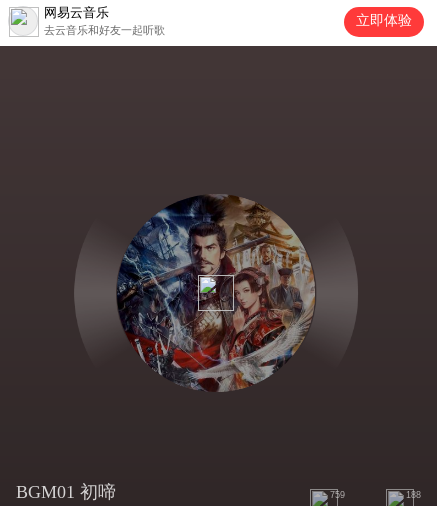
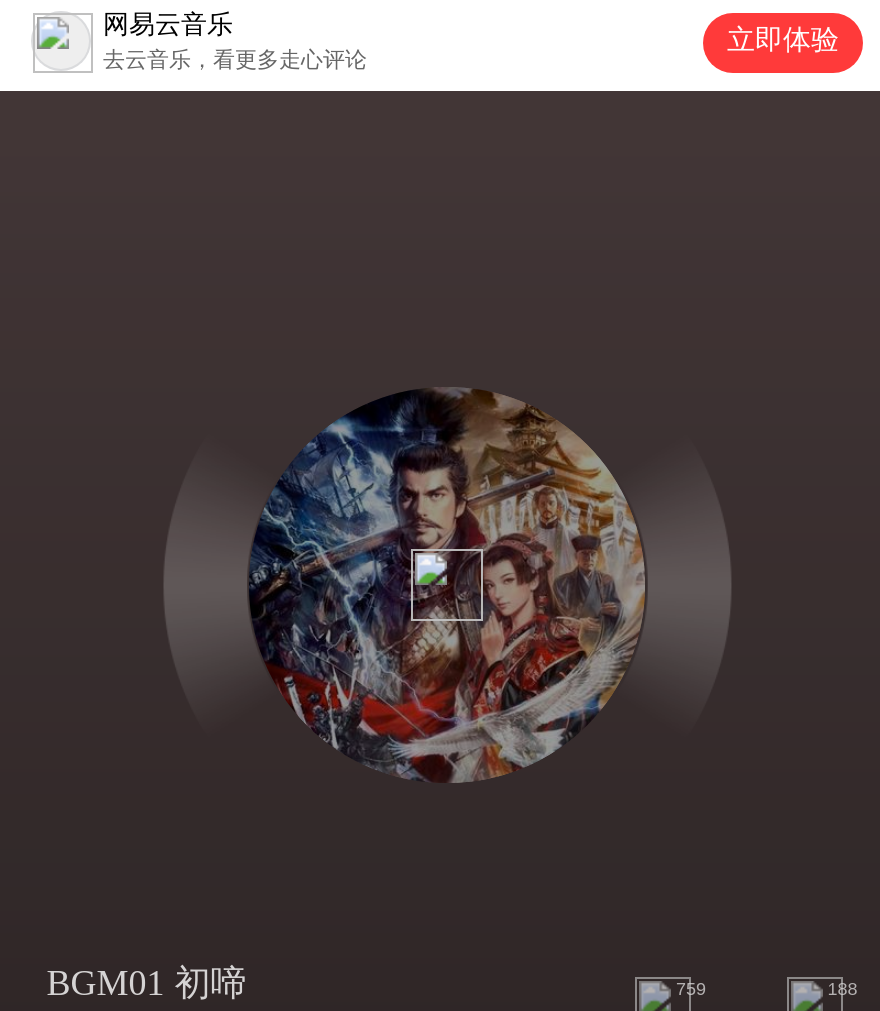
[44,24,165,36] 去云音乐和好友一起听歌 -> [103,47,367,71] 去云音乐，看更多走心评论

